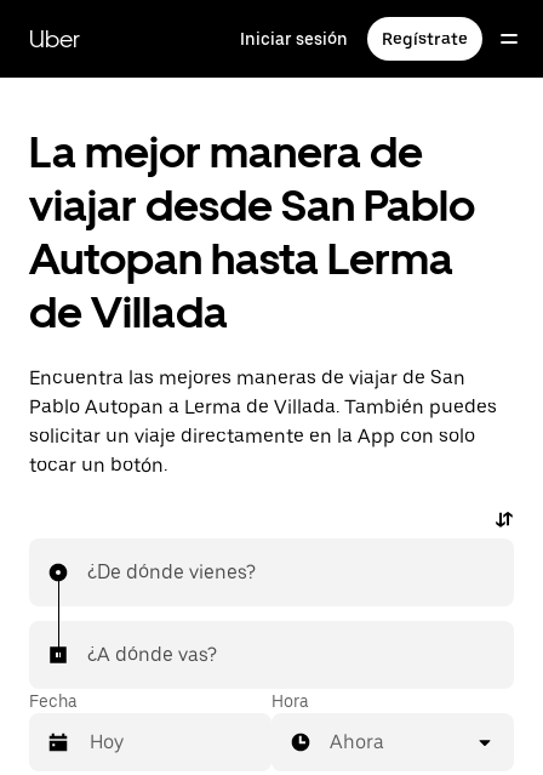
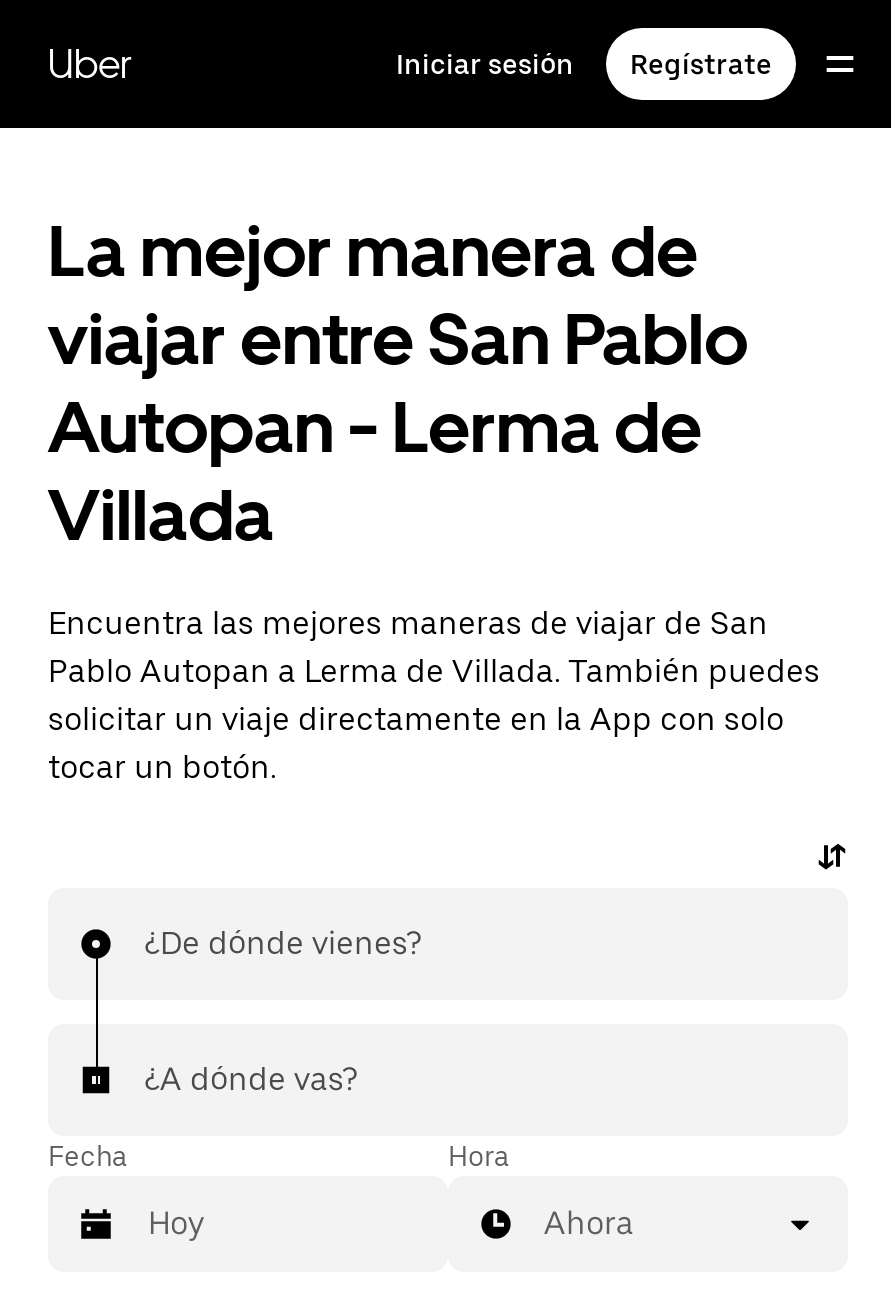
[29,179,475,338] viajar desde San Pablo | Autopan hasta Lerma | de Villada -> [48,296,748,558] viajar entre San Pablo | Autopan - Lerma de | Villada

